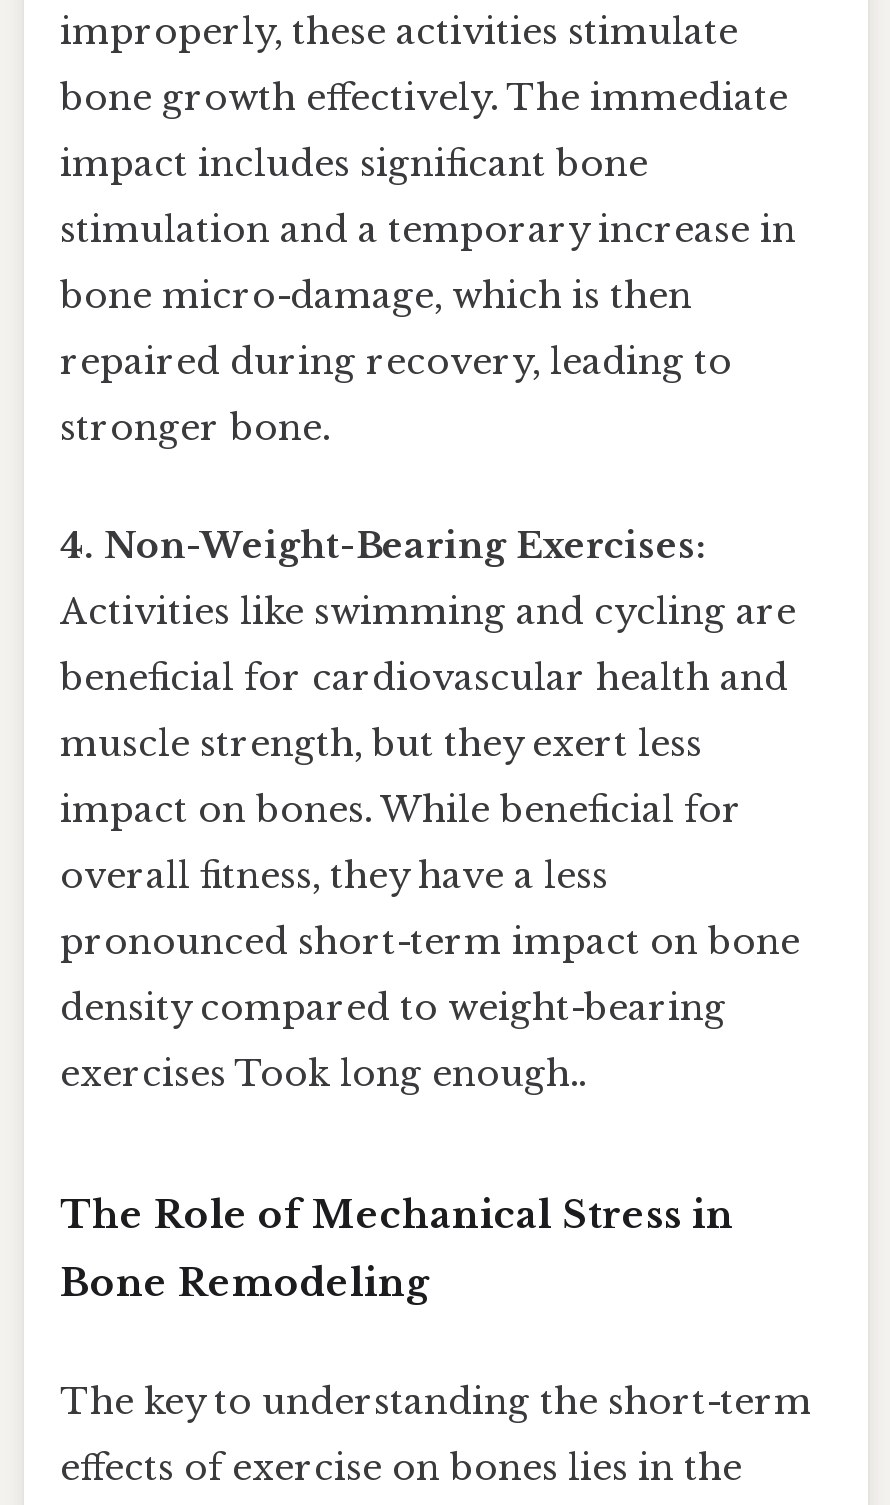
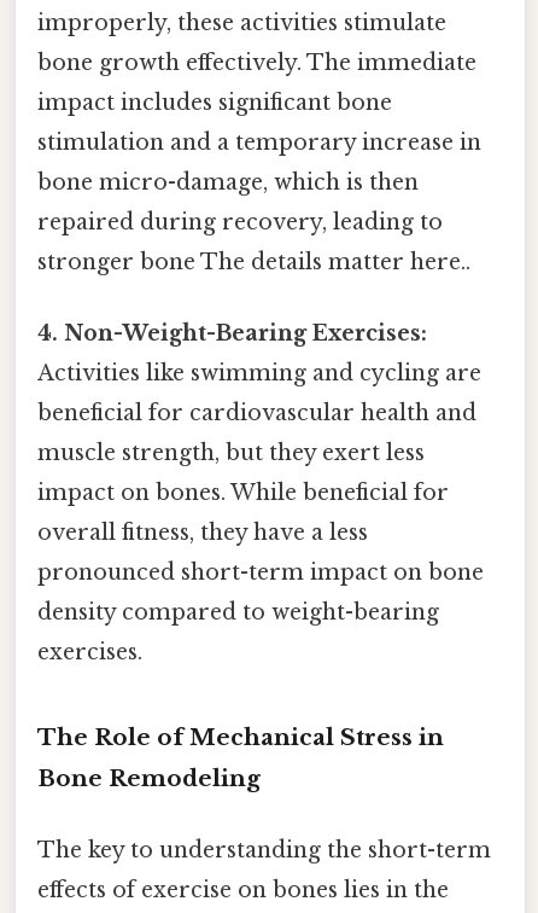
[60,406,330,450] stronger bone. -> [37,249,470,275] stronger bone The details matter here..
[60,1053,586,1097] exercises Took long enough.. -> [37,639,142,666] exercises.

